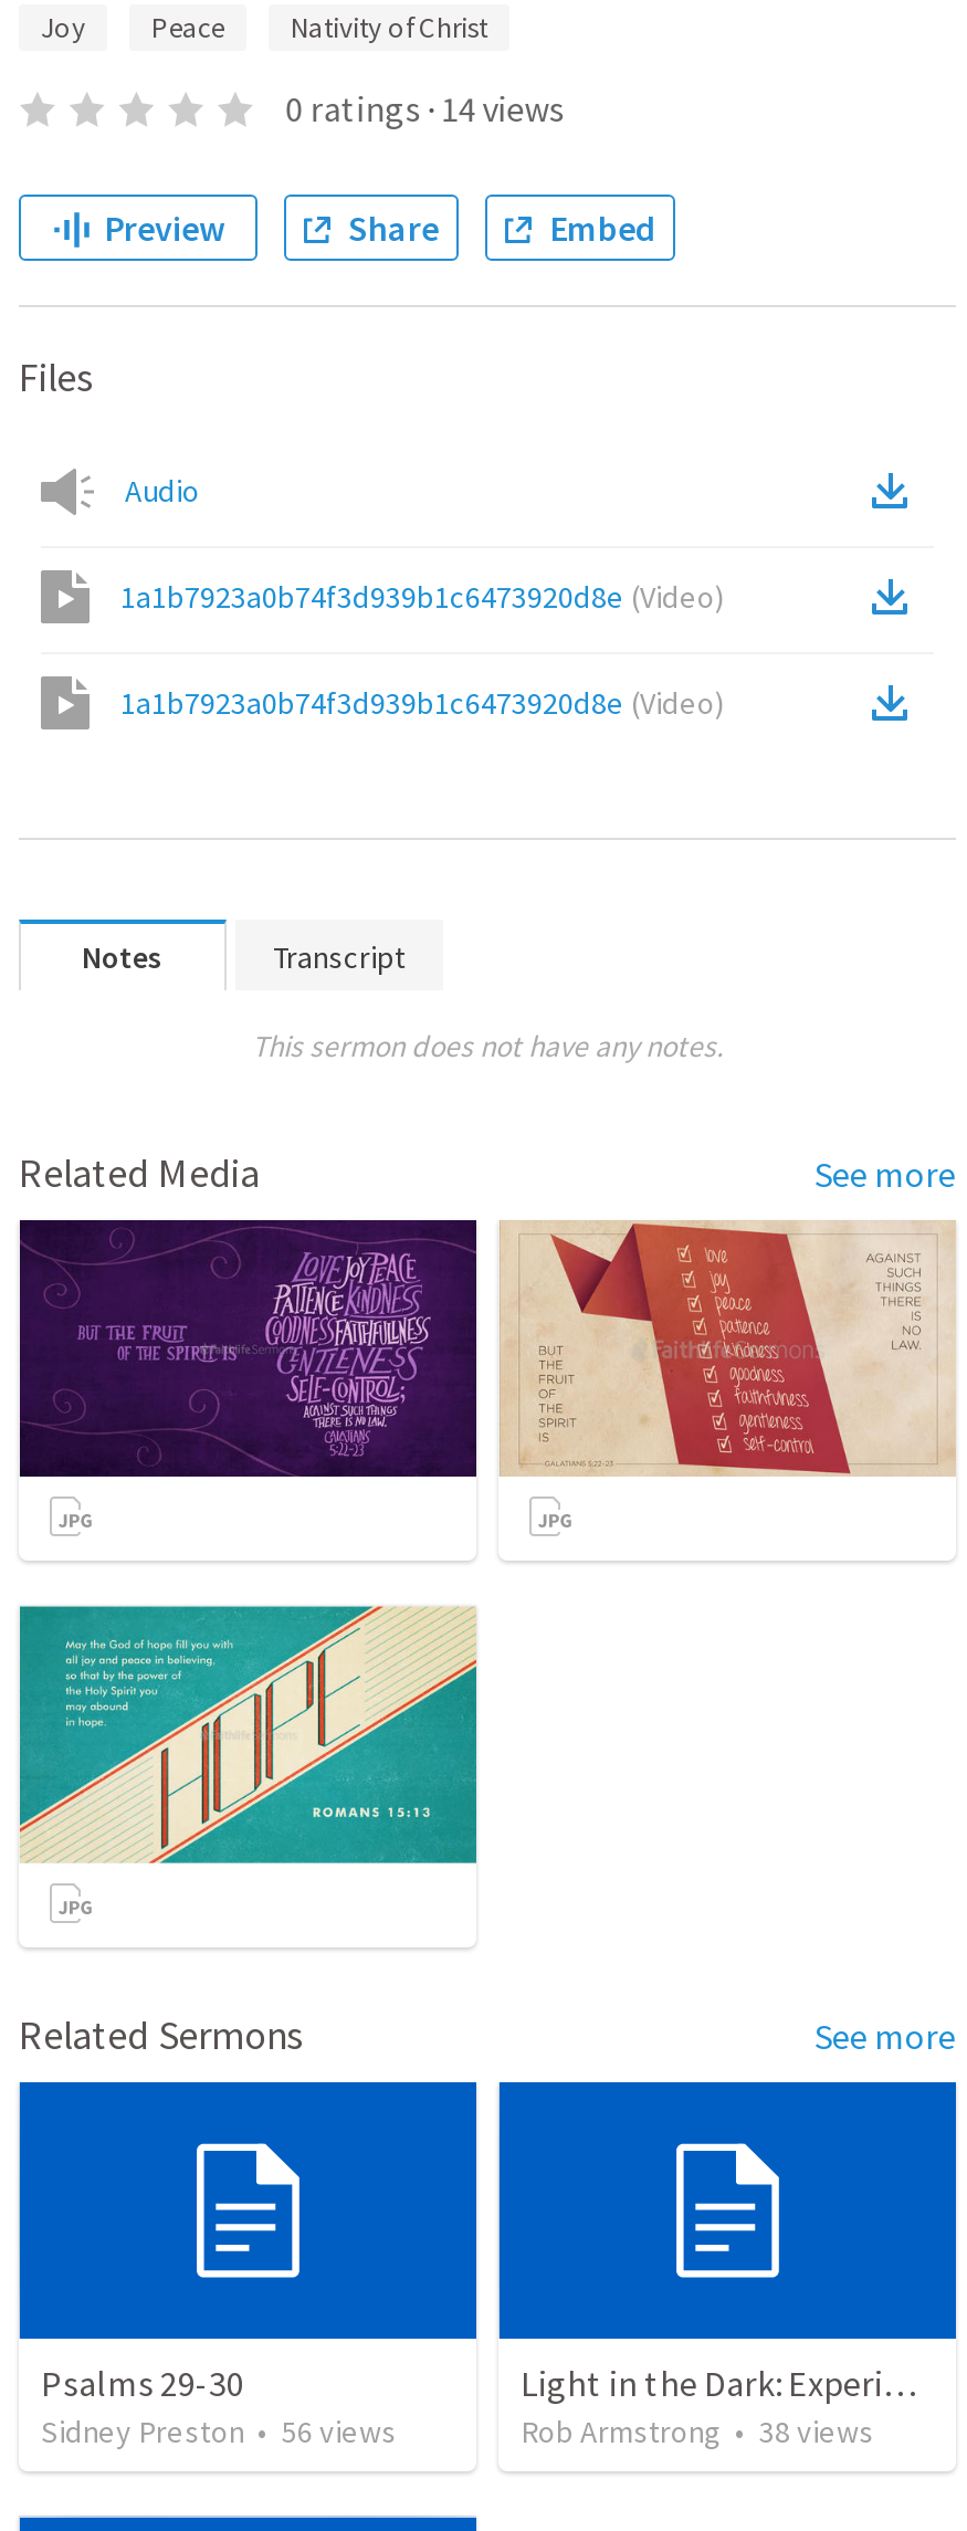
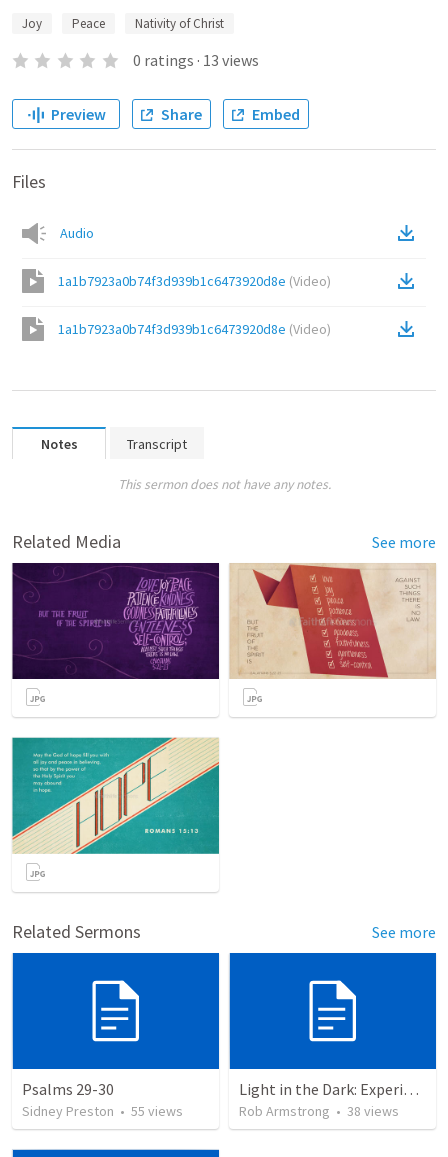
[286,86,564,130] 0 ratings · 14 views -> [133,50,259,70] 0 ratings · 13 views
[41,2412,397,2452] Sidney Preston • 56 views -> [22,1102,183,1120] Sidney Preston • 55 views

